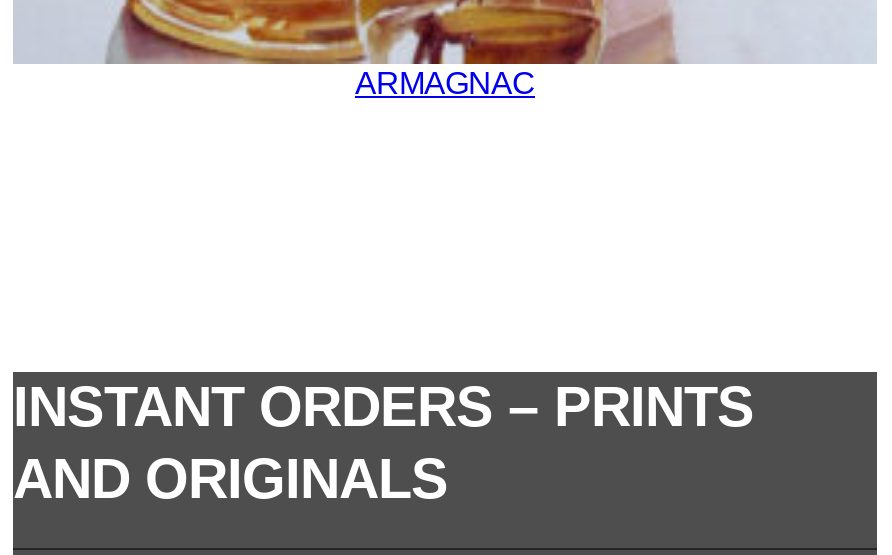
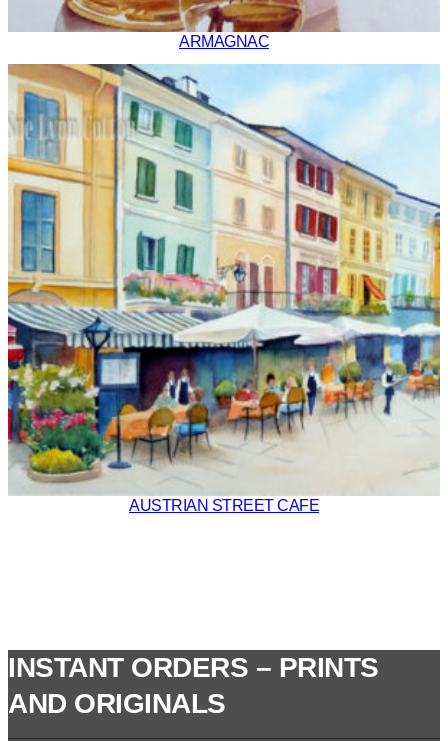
none -> [7,63,441,514] [image] | AUSTRIAN STREET CAFE

